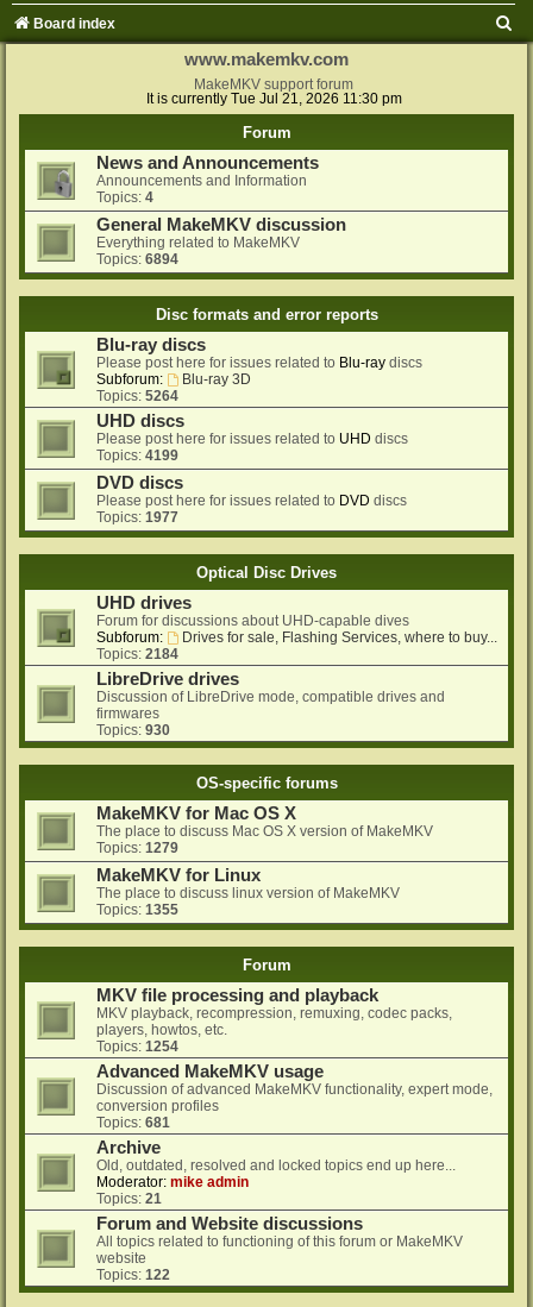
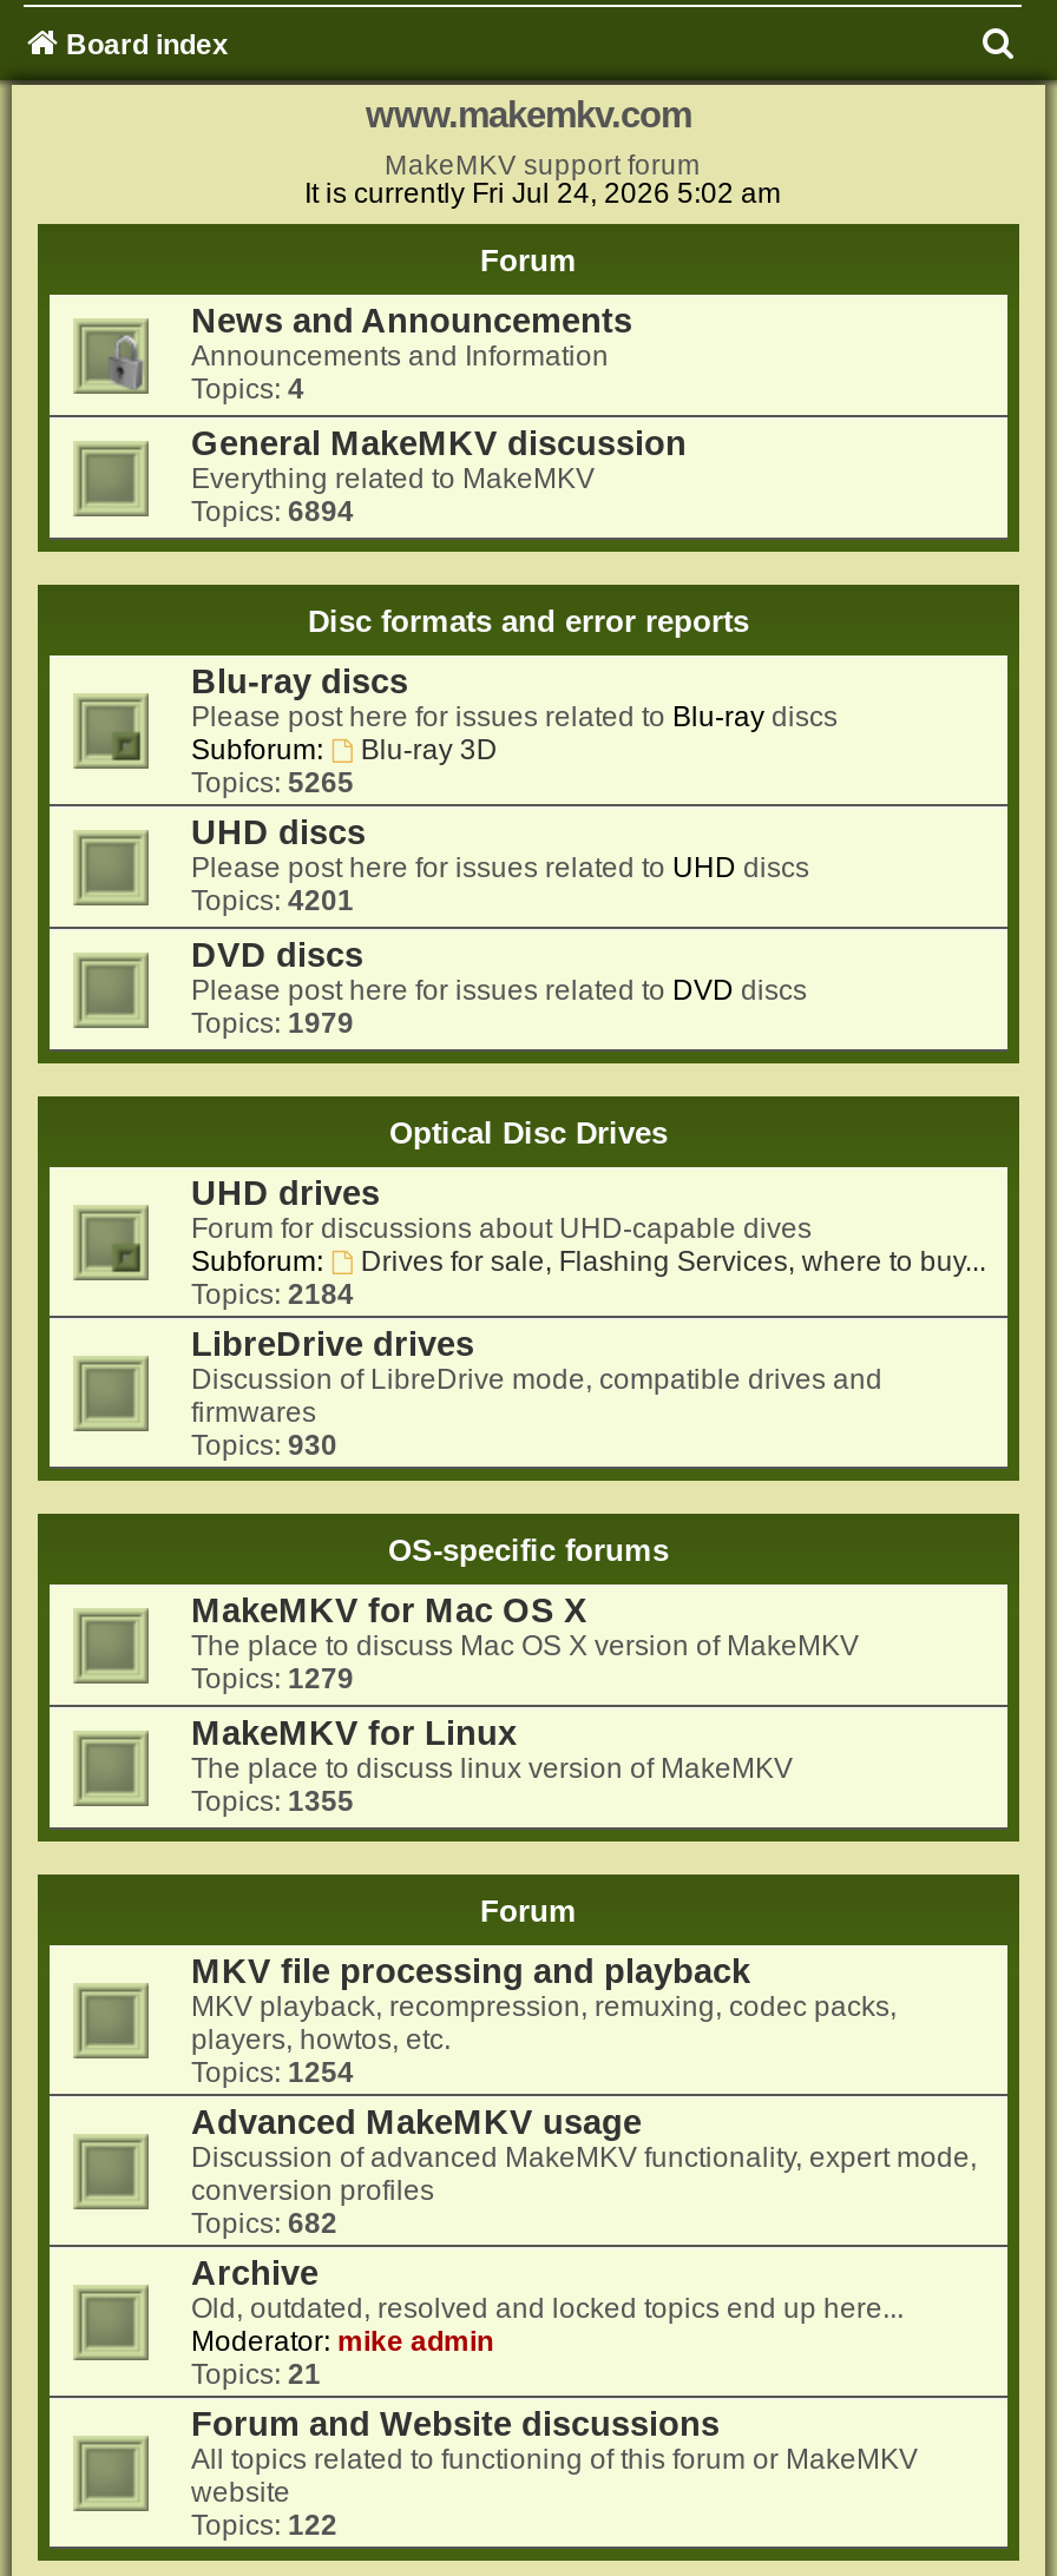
[146,90,402,107] It is currently Tue Jul 21, 2026 11:30 pm -> [304,177,781,210] It is currently Fri Jul 24, 2026 5:02 am
[96,388,178,404] Topics: 5264 -> [191,766,354,799] Topics: 5265
[96,447,178,464] Topics: 4199 -> [191,884,354,917] Topics: 4201
[96,509,178,526] Topics: 1977 -> [191,1007,354,1040] Topics: 1979
[96,1114,170,1131] Topics: 681 -> [191,2207,337,2240] Topics: 682

